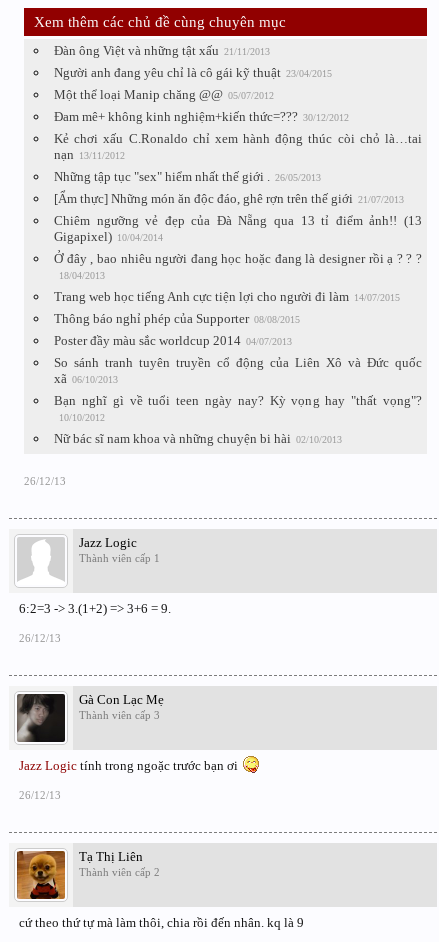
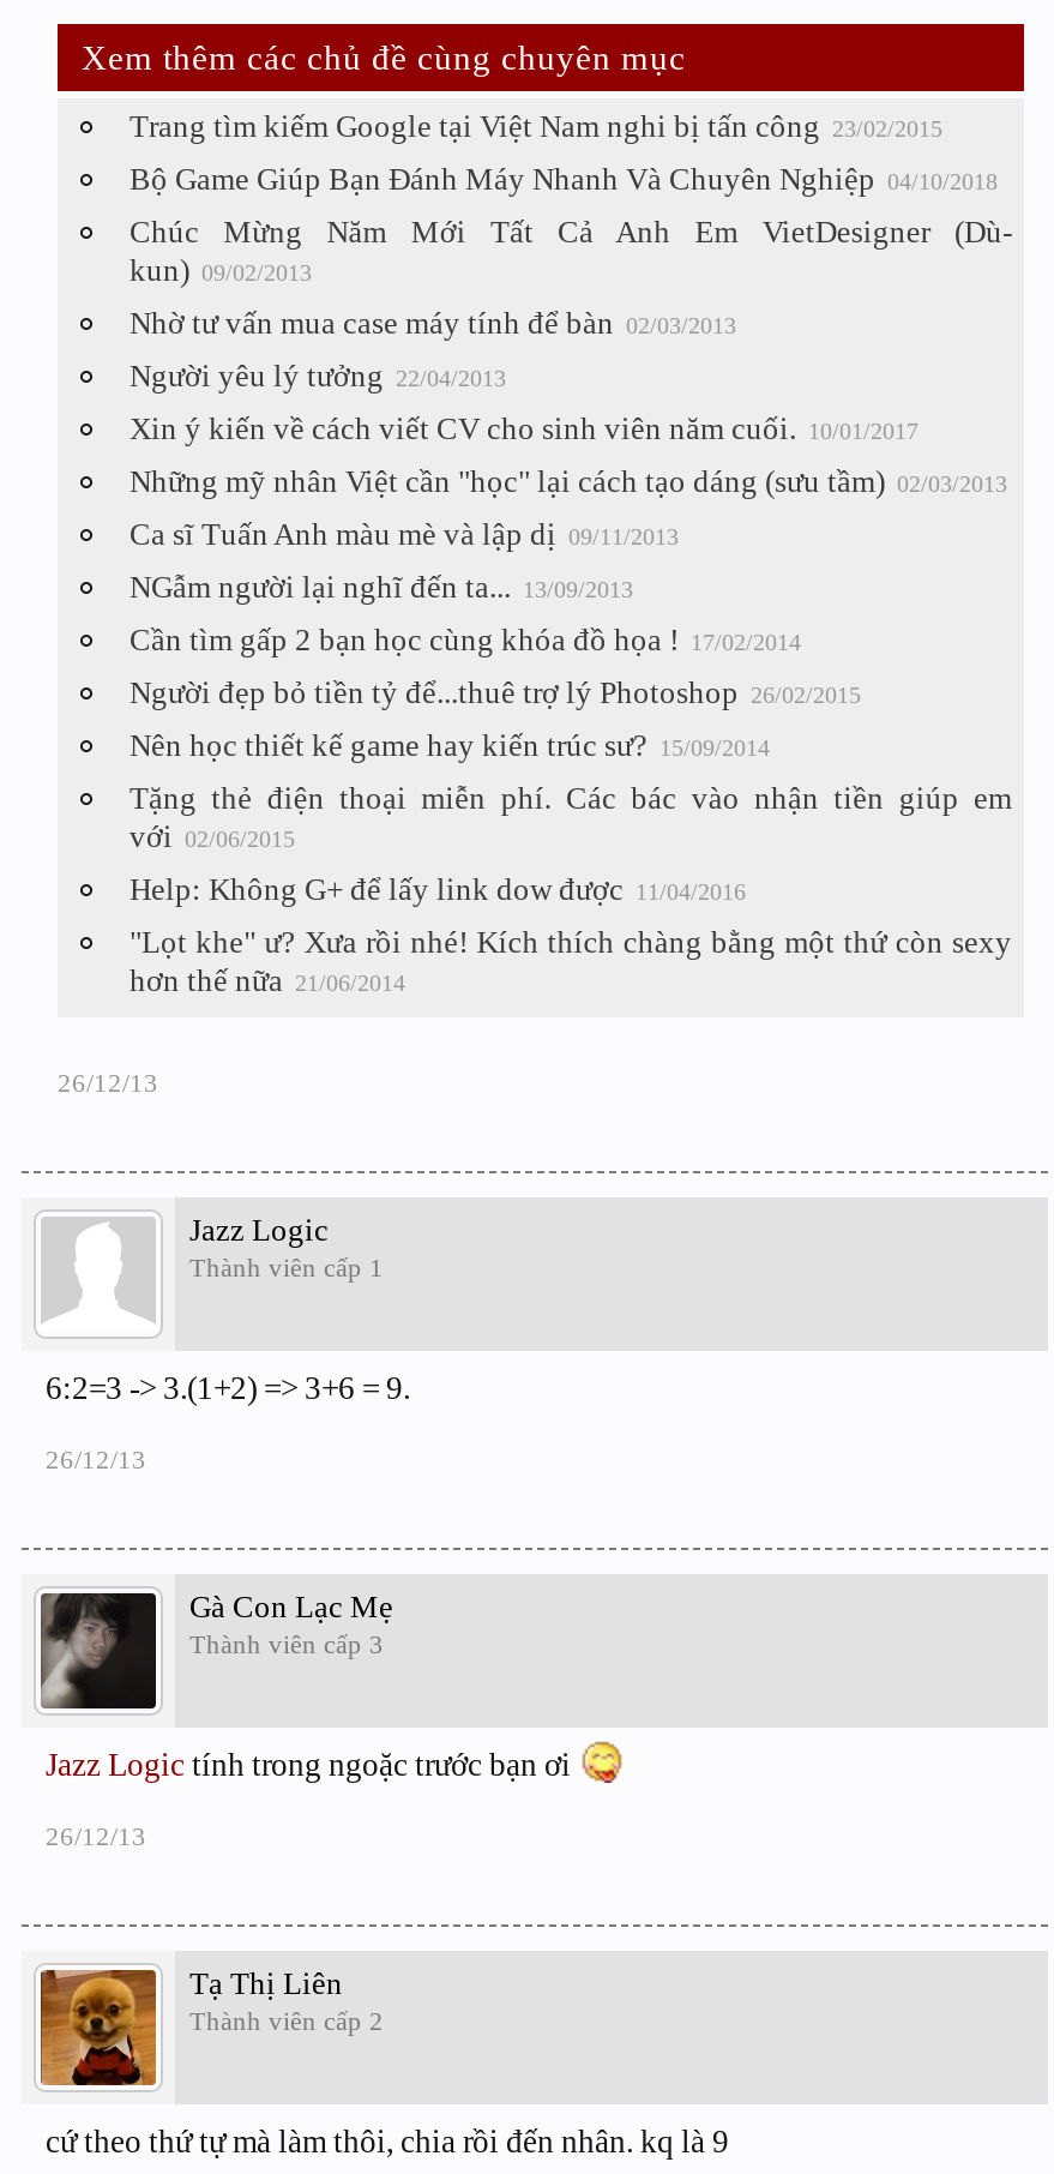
[54,43,270,58] Đàn ông Việt và những tật xấu 21/11/2013 -> [130,108,942,144] Trang tìm kiếm Google tại Việt Nam nghi bị tấn công 23/02/2015
[54,65,332,80] Người anh đang yêu chỉ là cô gái kỹ thuật 23/04/2015 -> [130,161,998,197] Bộ Game Giúp Bạn Đánh Máy Nhanh Và Chuyên Nghiệp 04/10/2018
[54,87,274,102] Một thể loại Manip chăng @@ 05/07/2012 -> [130,214,1012,288] Chúc Mừng Năm Mới Tất Cả Anh Em VietDesigner (Dù- | kun) 09/02/2013
[54,109,349,124] Đam mê+ không kinh nghiệm+kiến thức=??? 30/12/2012 -> [130,305,736,341] Nhờ tư vấn mua case máy tính để bàn 02/03/2013
[54,131,422,162] Kẻ chơi xấu C.Ronaldo chỉ xem hành động thúc còi chỏ là…tai | nạn 13/11/2012 -> [130,358,506,394] Người yêu lý tưởng 22/04/2013
[54,169,321,184] Những tập tục "sex" hiểm nhất thế giới . 26/05/2013 -> [130,410,919,446] Xin ý kiến về cách viết CV cho sinh viên năm cuối. 10/01/2017
[54,191,404,206] [Ẩm thực] Những món ăn độc đáo, ghê rợn trên thế giới 21/07/2013 -> [130,463,1007,499] Những mỹ nhân Việt cần "học" lại cách tạo dáng (sưu tầm) 02/03/2013
[54,213,422,244] Chiêm ngưỡng vẻ đẹp của Đà Nẵng qua 13 tỉ điểm ảnh!! (13 | Gigapixel) 10/04/2014 -> [130,516,679,552] Ca sĩ Tuấn Anh màu mè và lập dị 09/11/2013
[54,251,422,281] Ở đây , bao nhiêu người đang học hoặc đang là designer rồi ạ ? ? ? | 18/04/2013 -> [130,569,633,605] NGẫm người lại nghĩ đến ta... 13/09/2013
[54,289,400,304] Trang web học tiếng Anh cực tiện lợi cho người đi làm 14/07/2015 -> [130,621,801,657] Cần tìm gấp 2 bạn học cùng khóa đồ họa ! 17/02/2014
[54,311,300,326] Thông báo nghỉ phép của Supporter 08/08/2015 -> [130,674,861,710] Người đẹp bỏ tiền tỷ để...thuê trợ lý Photoshop 26/02/2015
[54,333,292,348] Poster đầy màu sắc worldcup 2014 04/07/2013 -> [130,727,770,763] Nên học thiết kế game hay kiến trúc sư? 15/09/2014
[54,355,422,386] So sánh tranh tuyên truyền cổ động của Liên Xô và Đức quốc | xã 06/10/2013 -> [130,780,1012,854] Tặng thẻ điện thoại miễn phí. Các bác vào nhận tiền giúp em | với 02/06/2015
[54,393,422,423] Bạn nghĩ gì về tuổi teen ngày nay? Kỳ vọng hay "thất vọng"? | 10/10/2012 -> [130,871,746,907] Help: Không G+ để lấy link dow được 11/04/2016
[54,431,342,446] Nữ bác sĩ nam khoa và những chuyện bi hài 02/10/2013 -> [130,924,1012,998] "Lọt khe" ư? Xưa rồi nhé! Kích thích chàng bằng một thứ còn sexy | hơn thế nữa 21/06/2014

